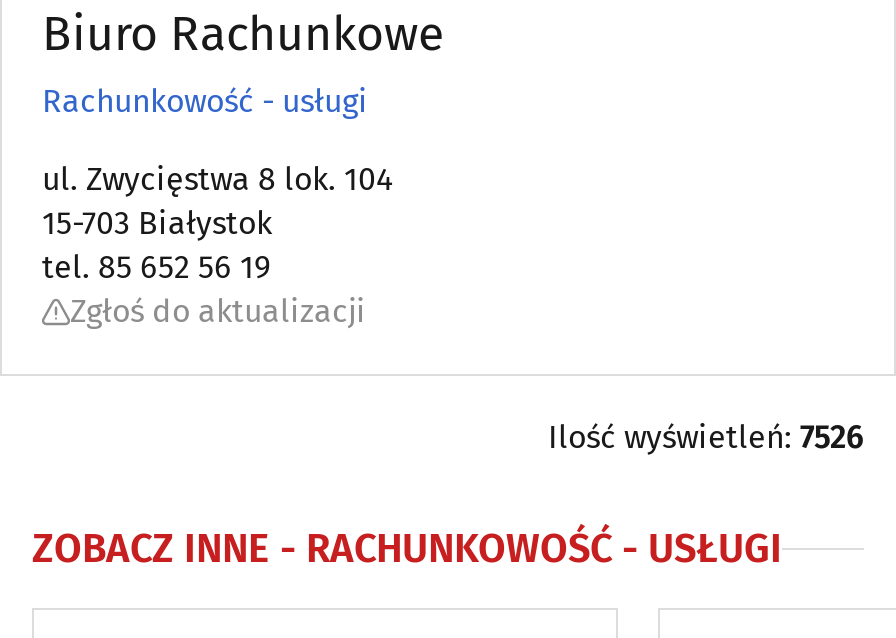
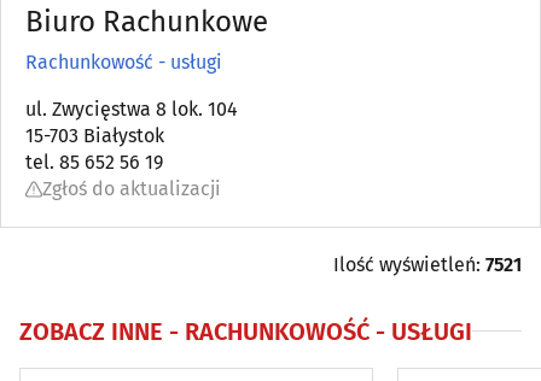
[548,419,864,457] Ilość wyświetleń: 7526 -> [333,253,522,276] Ilość wyświetleń: 7521

